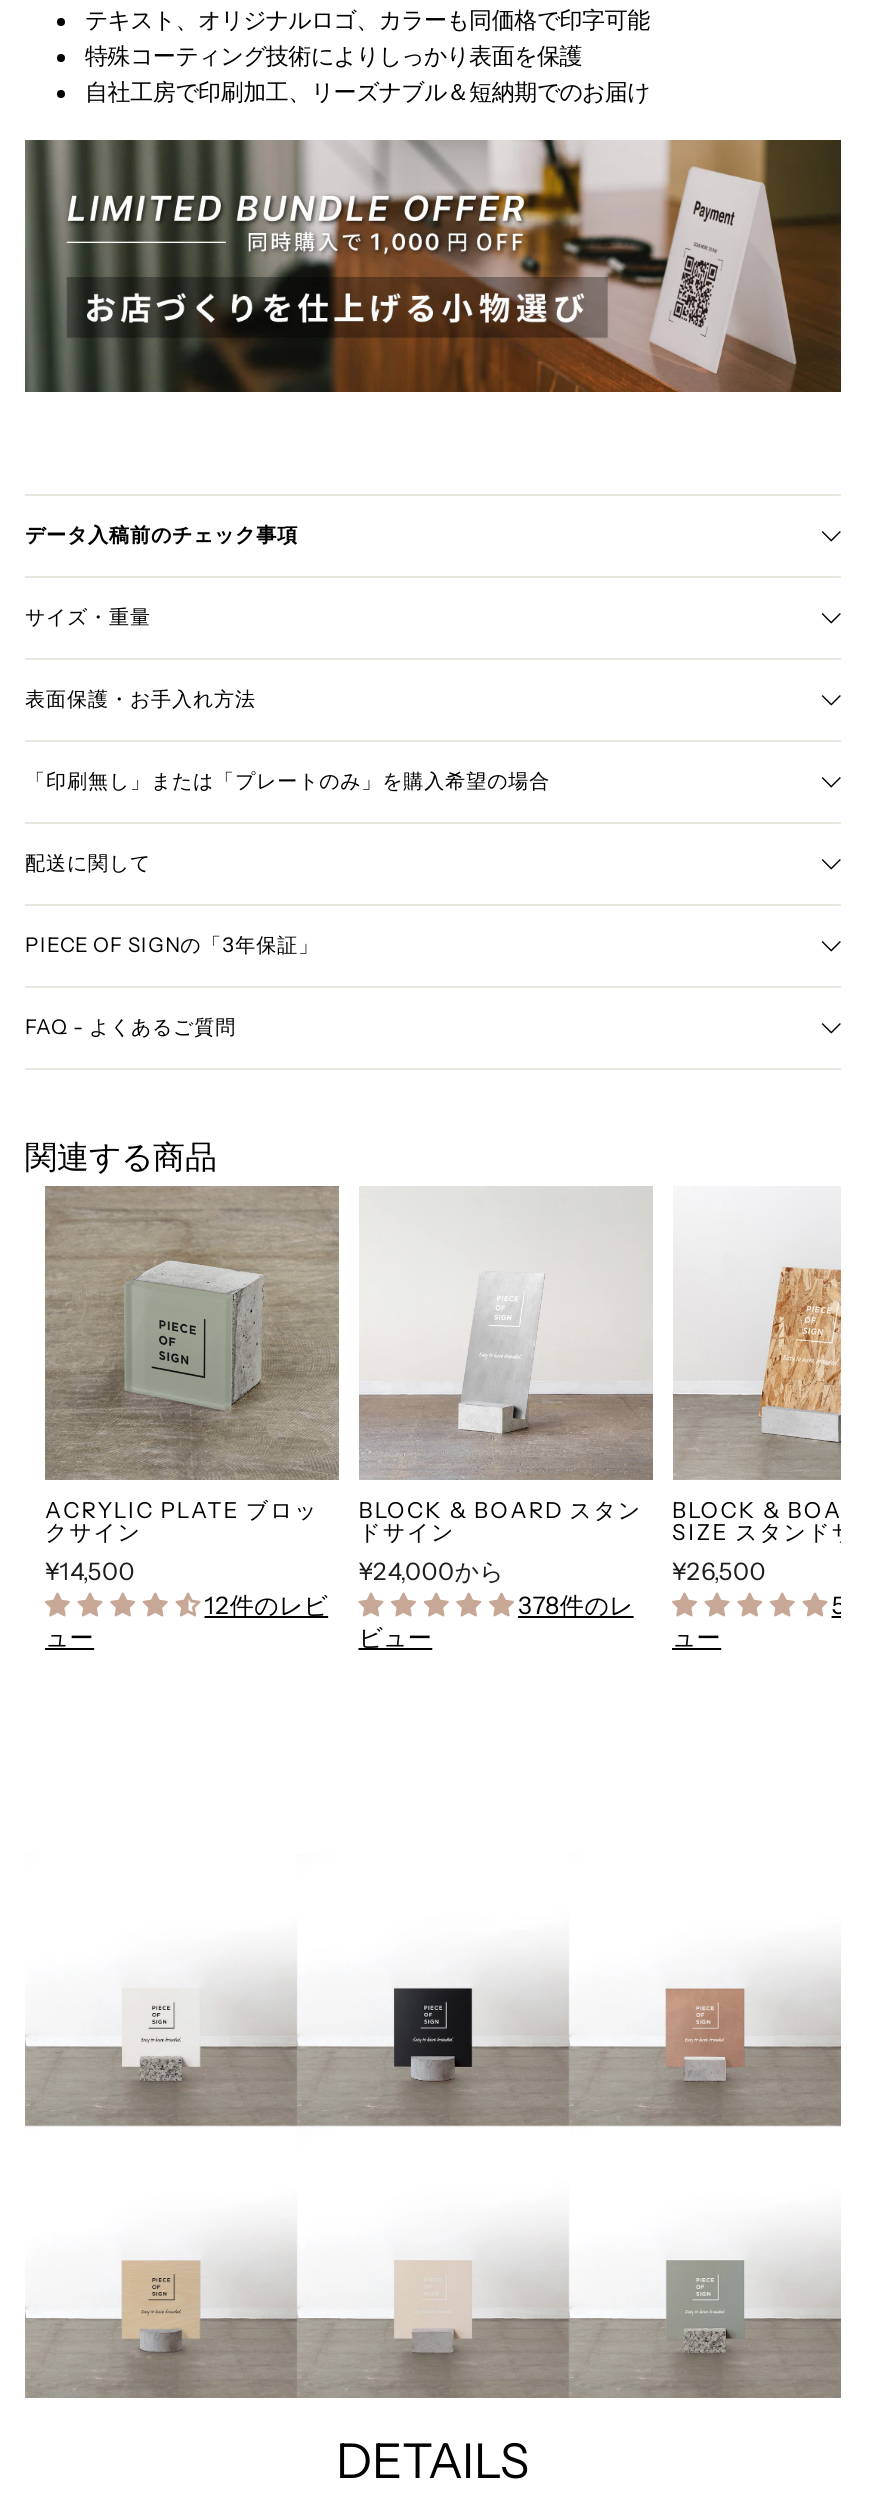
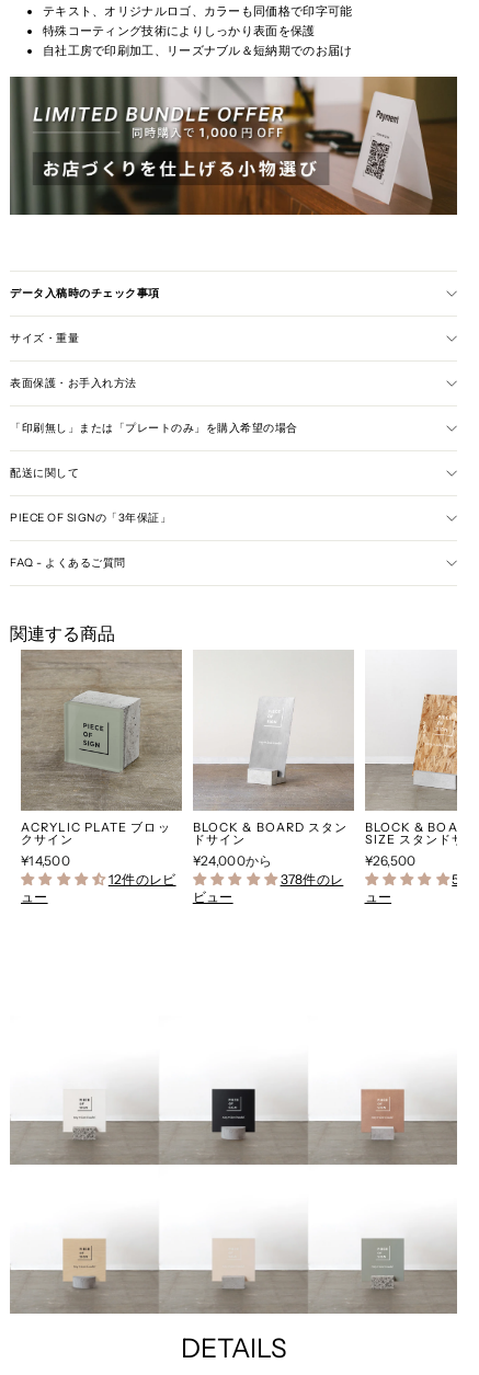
[25,521,298,547] データ入稿前のチェック事項 -> [10,286,160,300] データ入稿時のチェック事項

